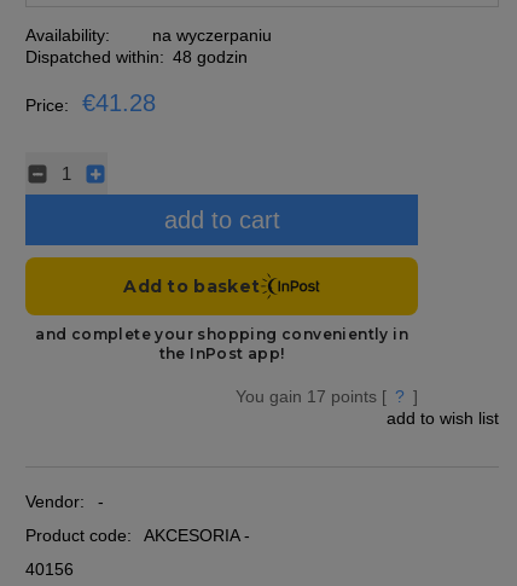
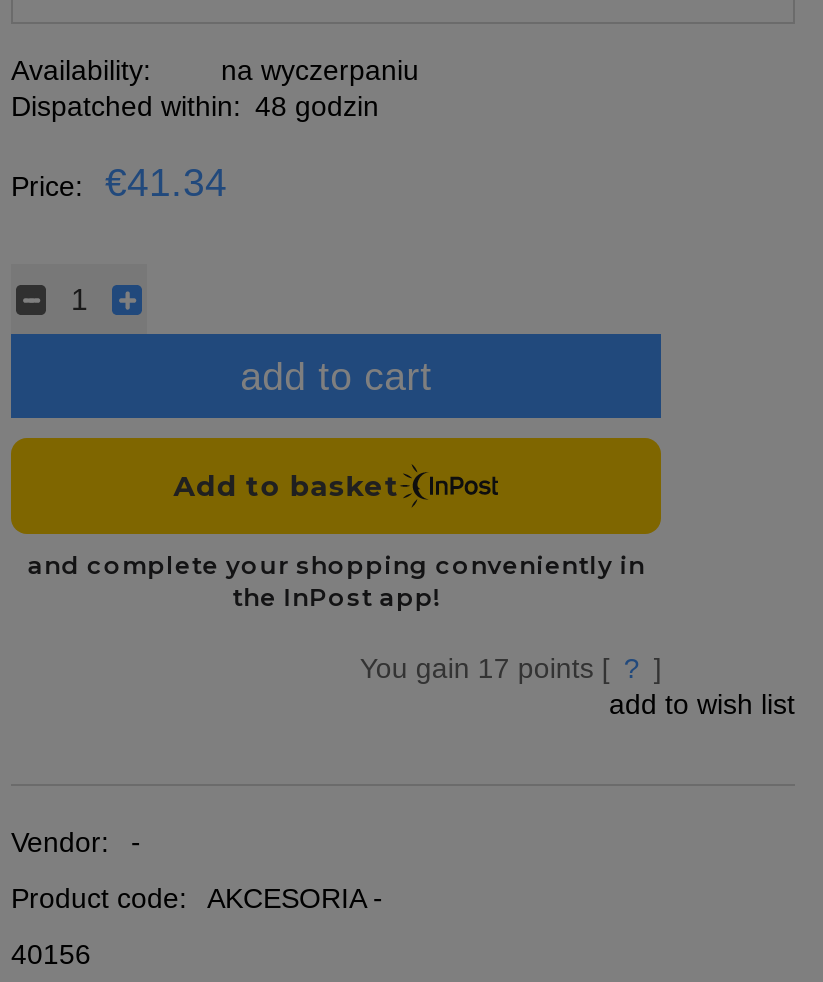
[25,90,156,116] Price: €41.28 -> [11,160,227,204] Price: €41.34

